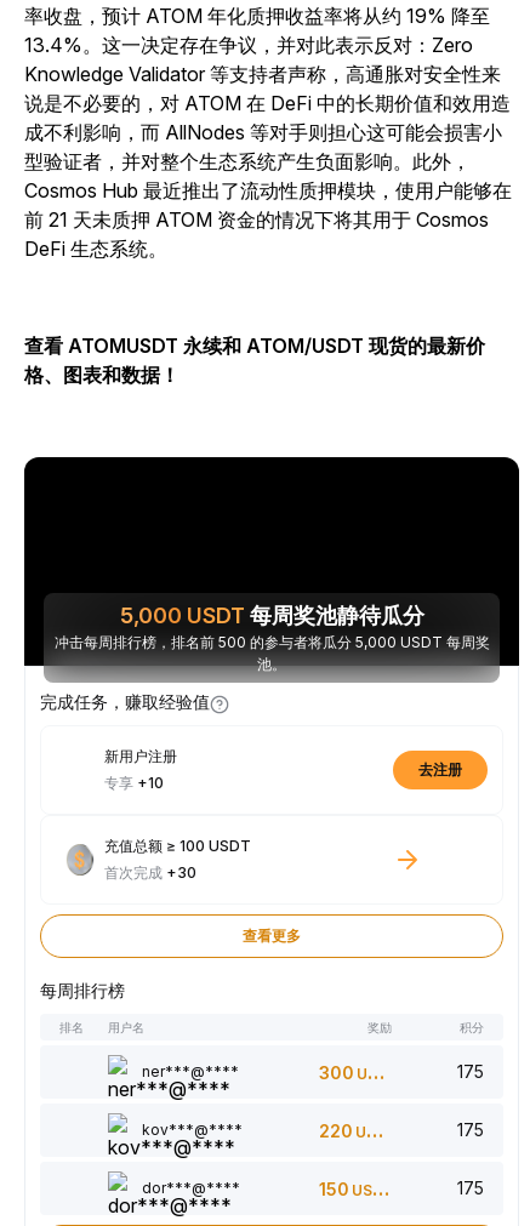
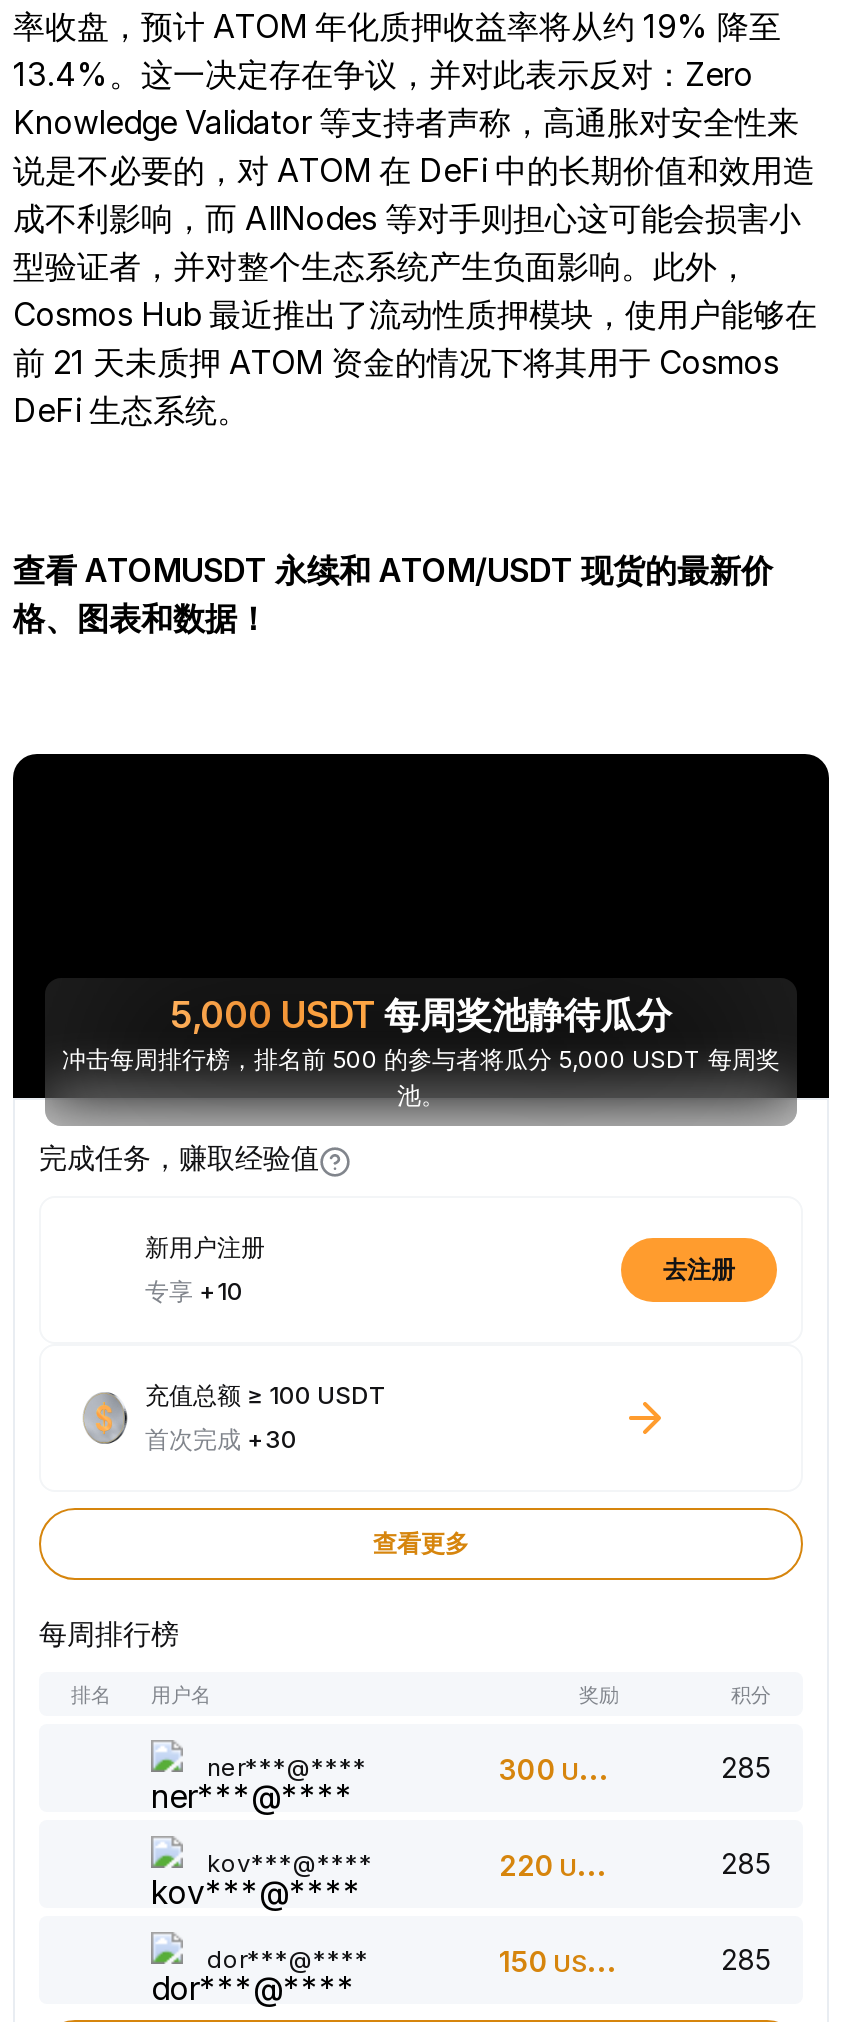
[457,1061,484,1082] 175 -> [721,1750,771,1784] 285
[457,1119,484,1140] 175 -> [721,1846,771,1880] 285
[457,1177,484,1198] 175 -> [721,1942,771,1976] 285

